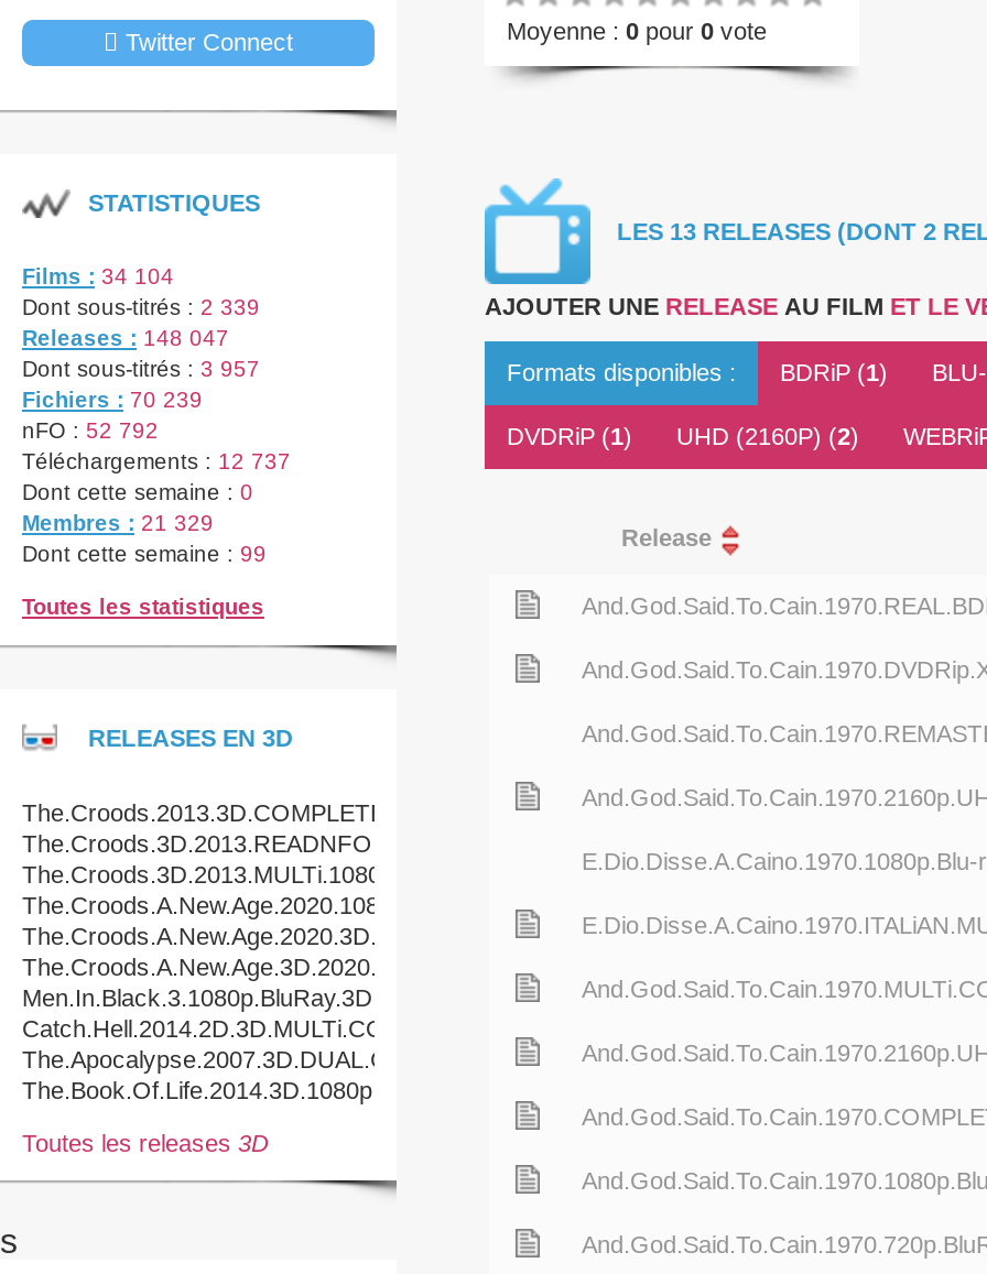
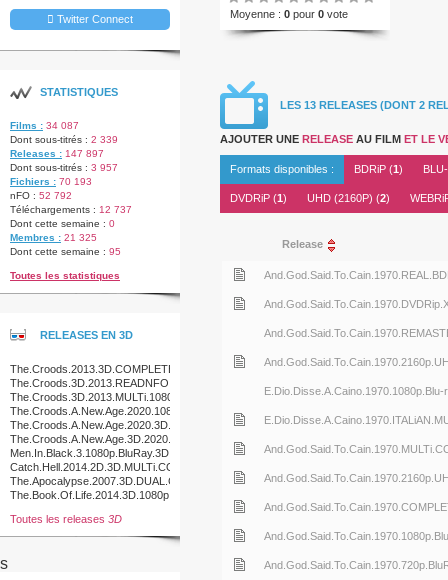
[22,264,174,288] Films : 34 104 -> [10,120,79,131] Films : 34 087
[22,326,229,350] Releases : 148 047 -> [10,148,104,159] Releases : 147 897
[22,388,203,412] Fichiers : 70 239 -> [10,176,92,187] Fichiers : 70 193
[22,511,214,535] Membres : 21 329 -> [10,232,97,243] Membres : 21 325
[22,542,267,566] Dont cette semaine : 99 -> [10,246,121,257] Dont cette semaine : 95

